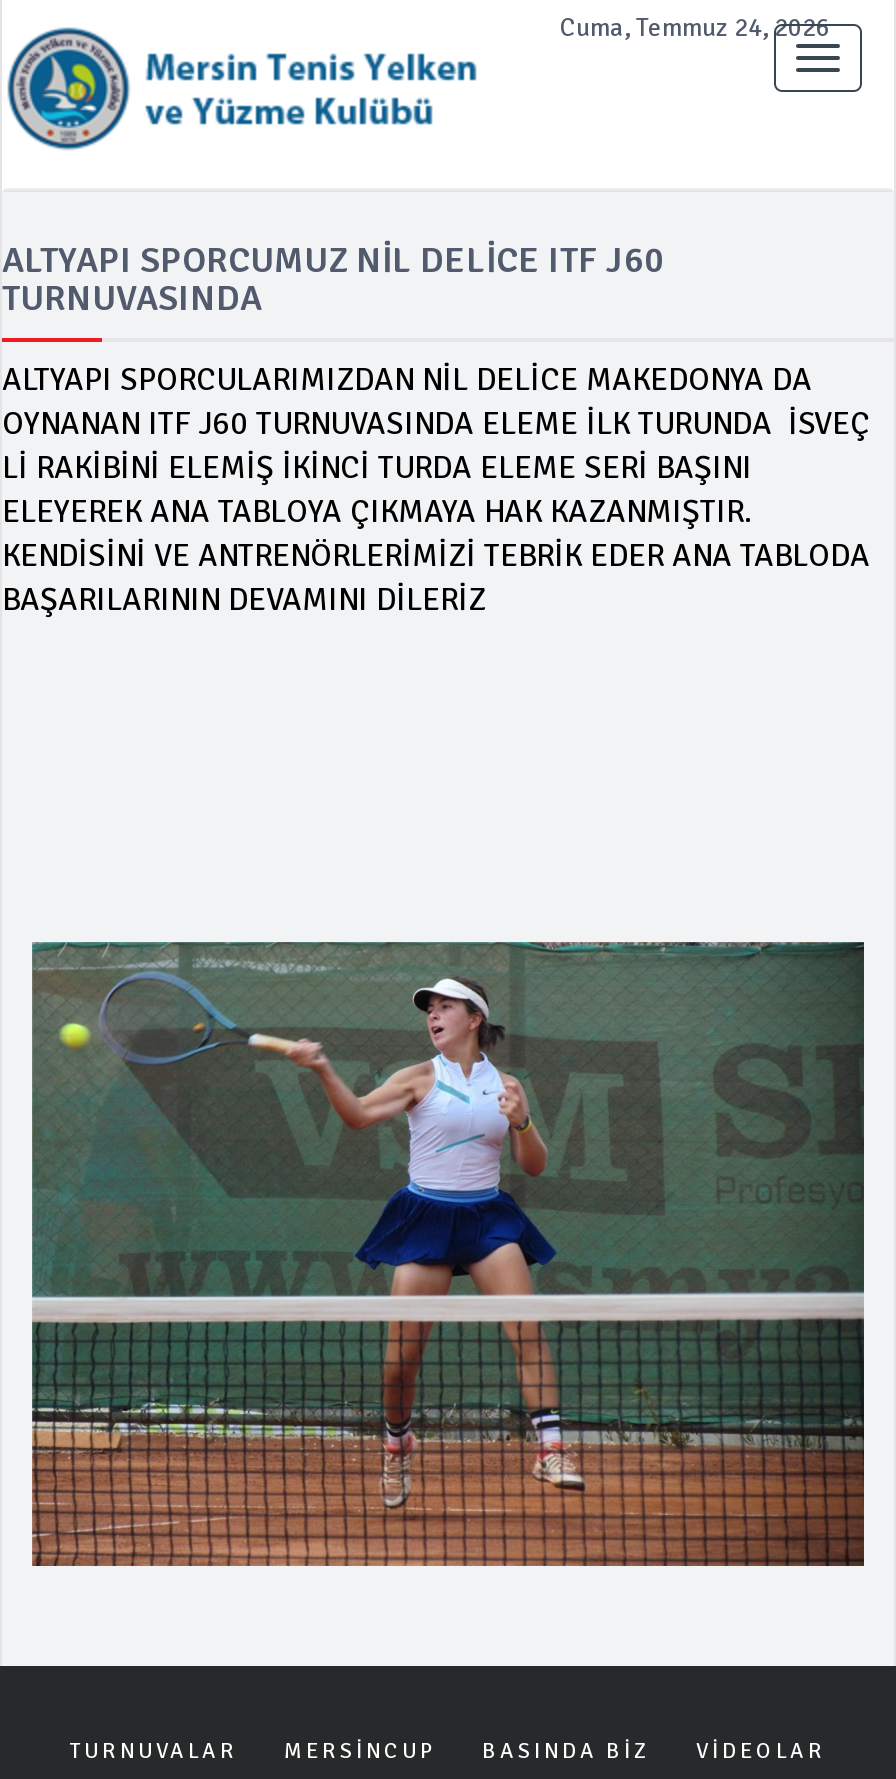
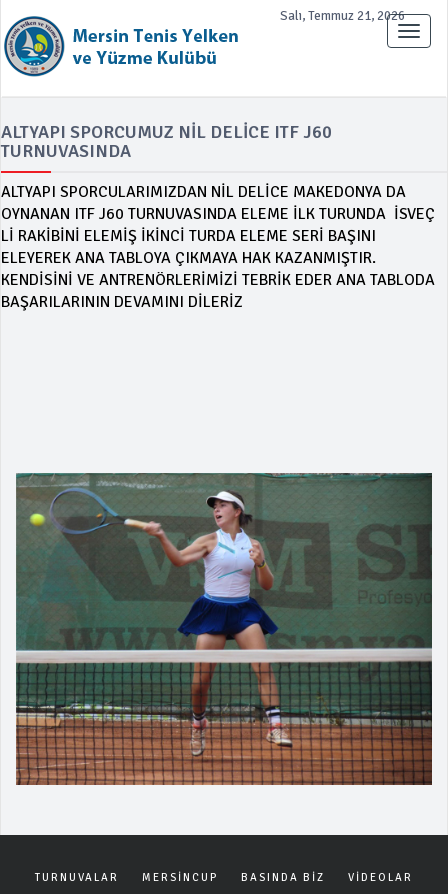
[560,12,830,44] Cuma, Temmuz 24, 2026 -> [280,8,405,24] Salı, Temmuz 21, 2026

